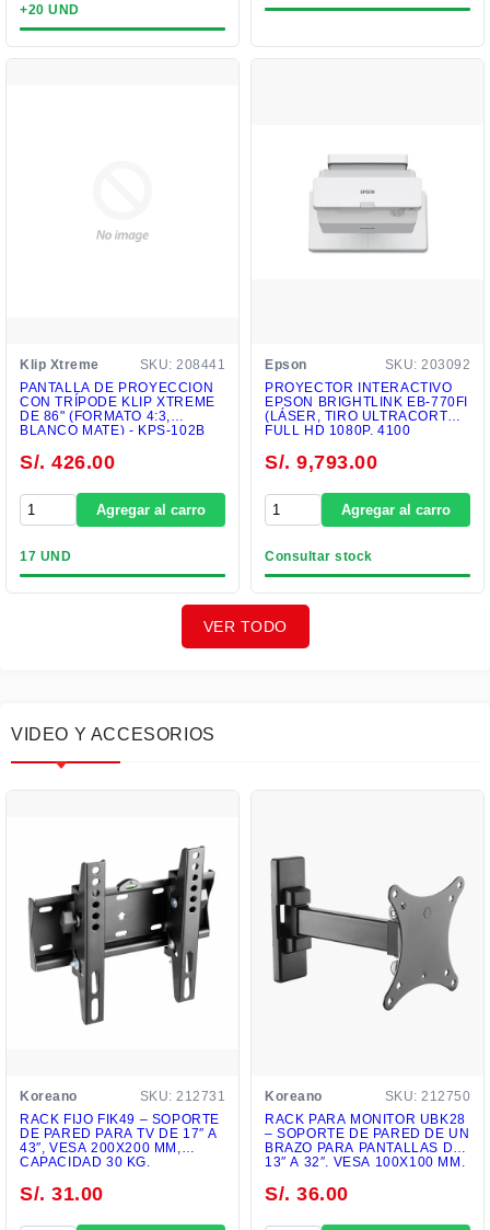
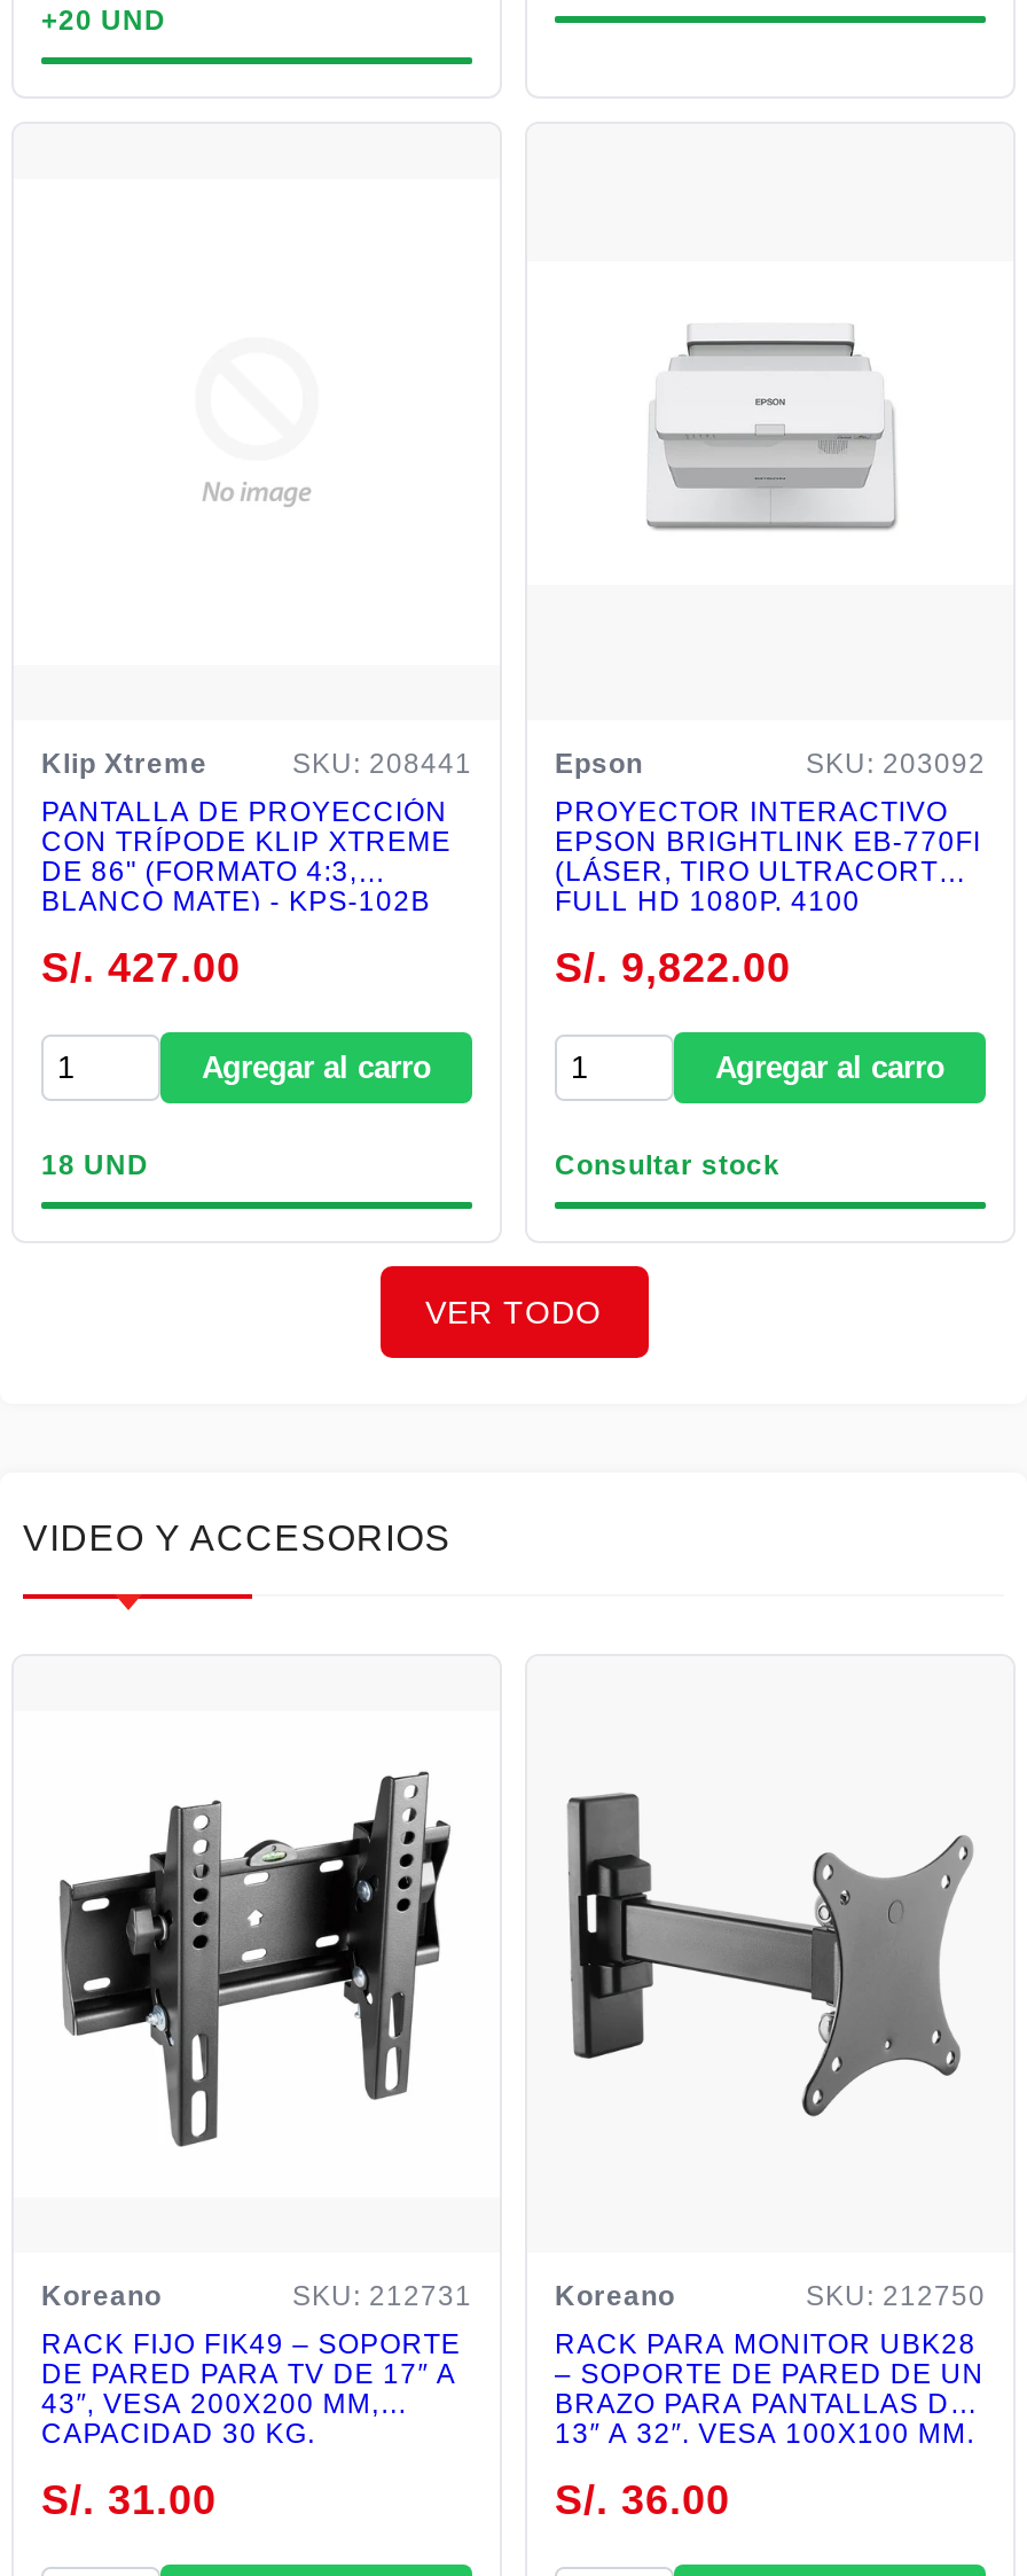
[20,451,115,473] S/. 426.00 -> [41,945,241,991] S/. 427.00
[265,451,377,473] S/. 9,793.00 -> [555,945,791,991] S/. 9,822.00
[20,549,71,564] 17 UND -> [41,1149,149,1182] 18 UND

